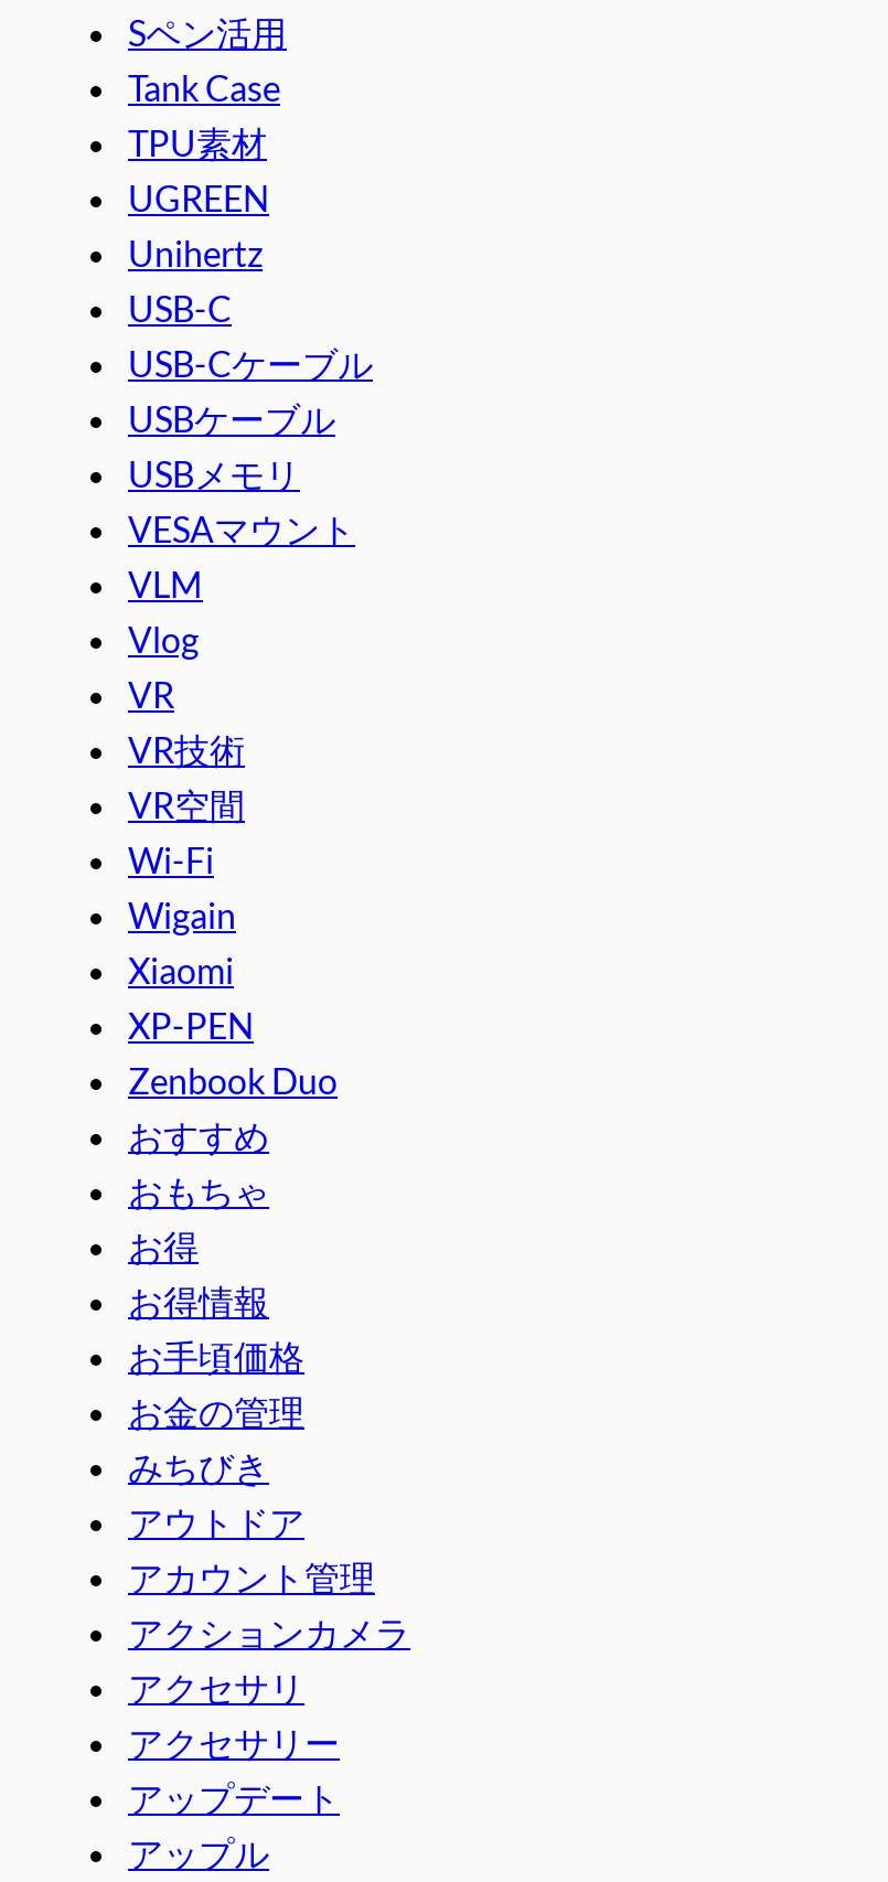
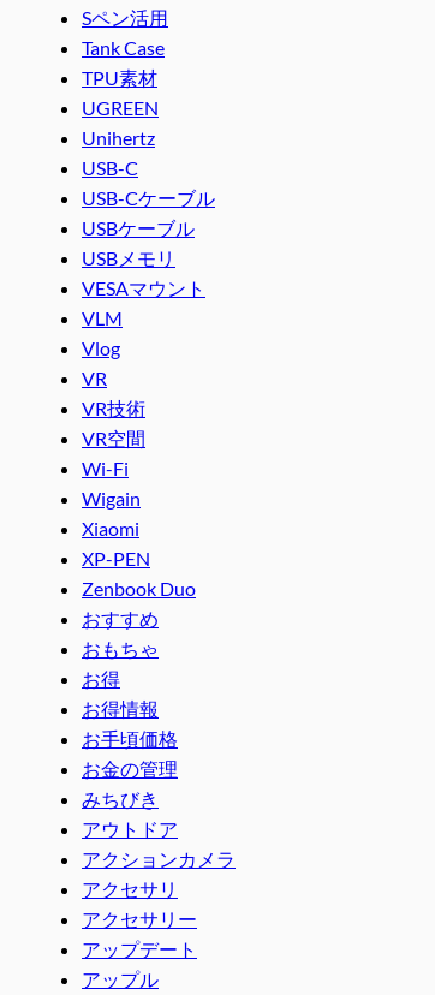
[128,1555,375,1597] アカウント管理 -> none

